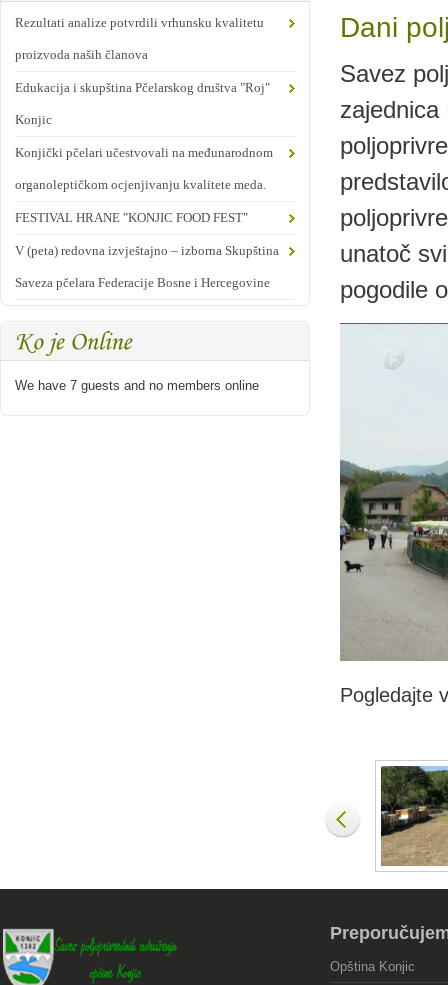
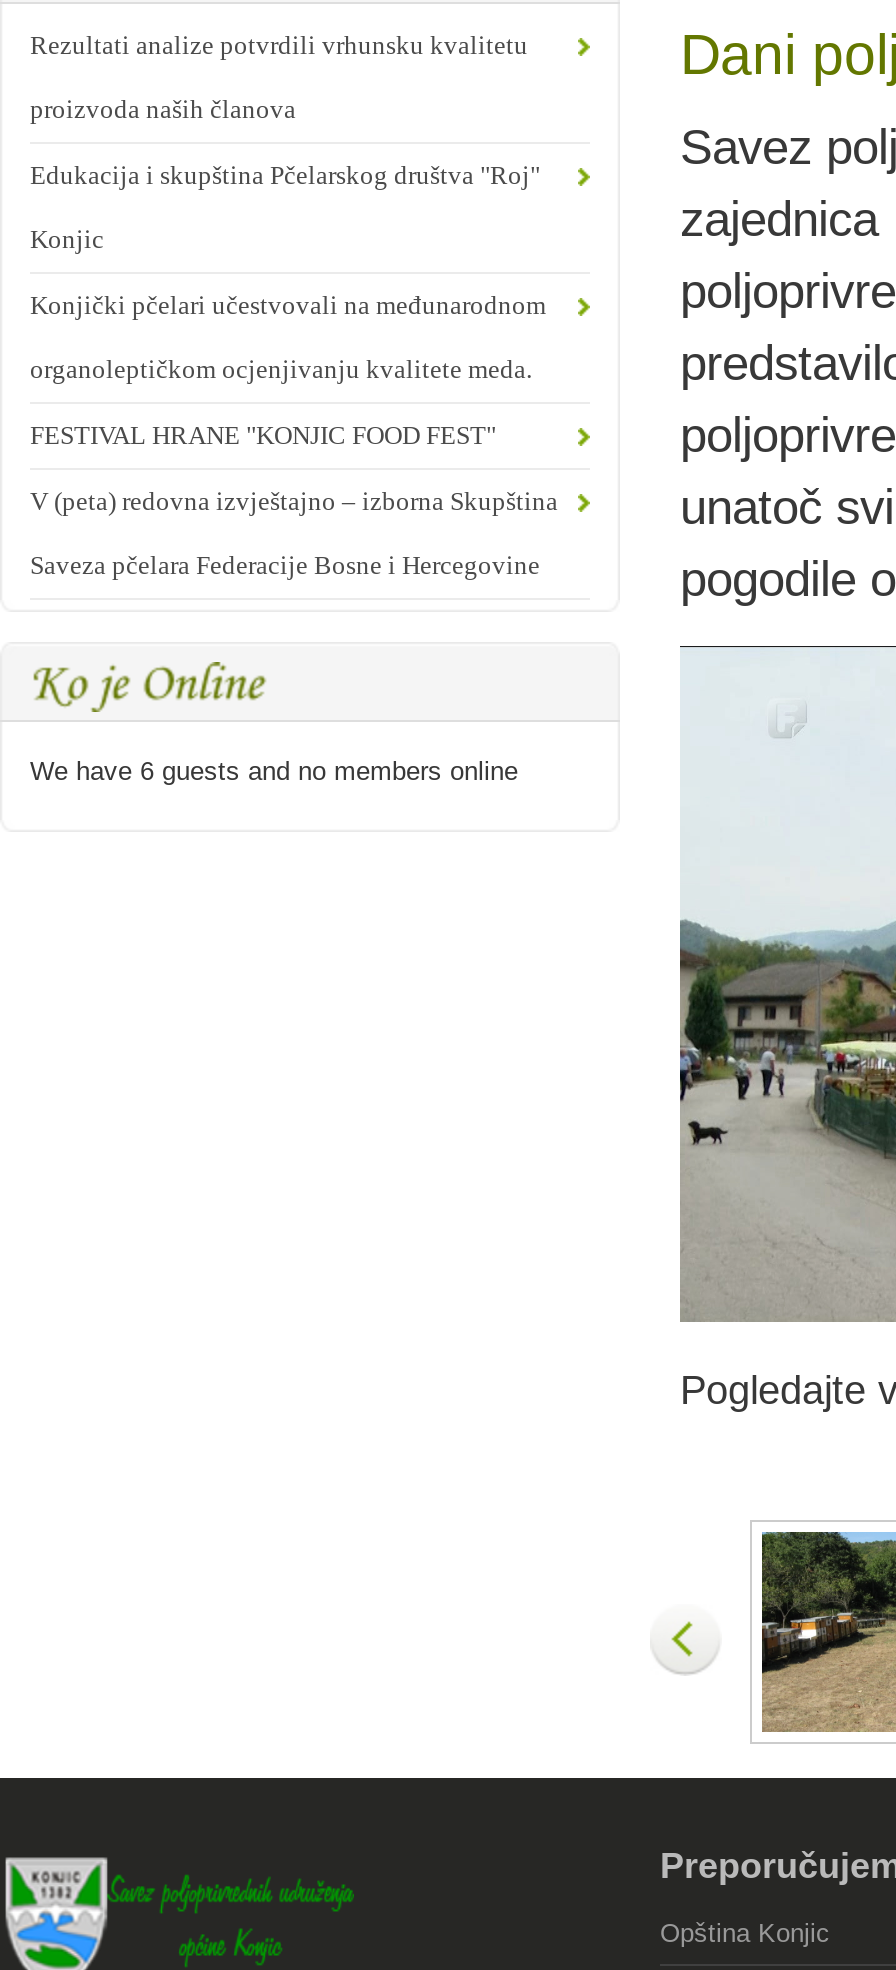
[15,378,259,393] We have 7 guests and no members online -> [30,756,518,786] We have 6 guests and no members online

